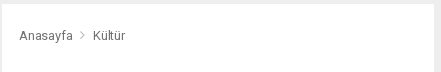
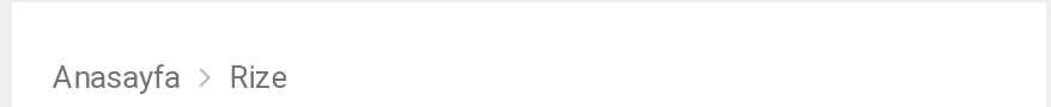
[93,28,125,43] Kültür -> [230,59,288,95] Rize

